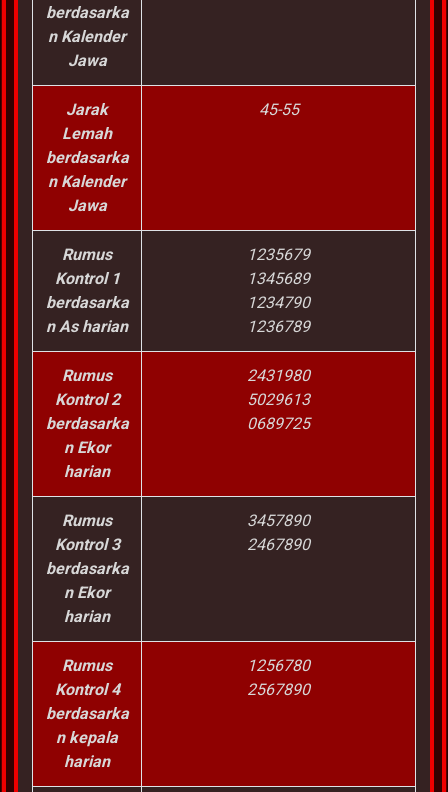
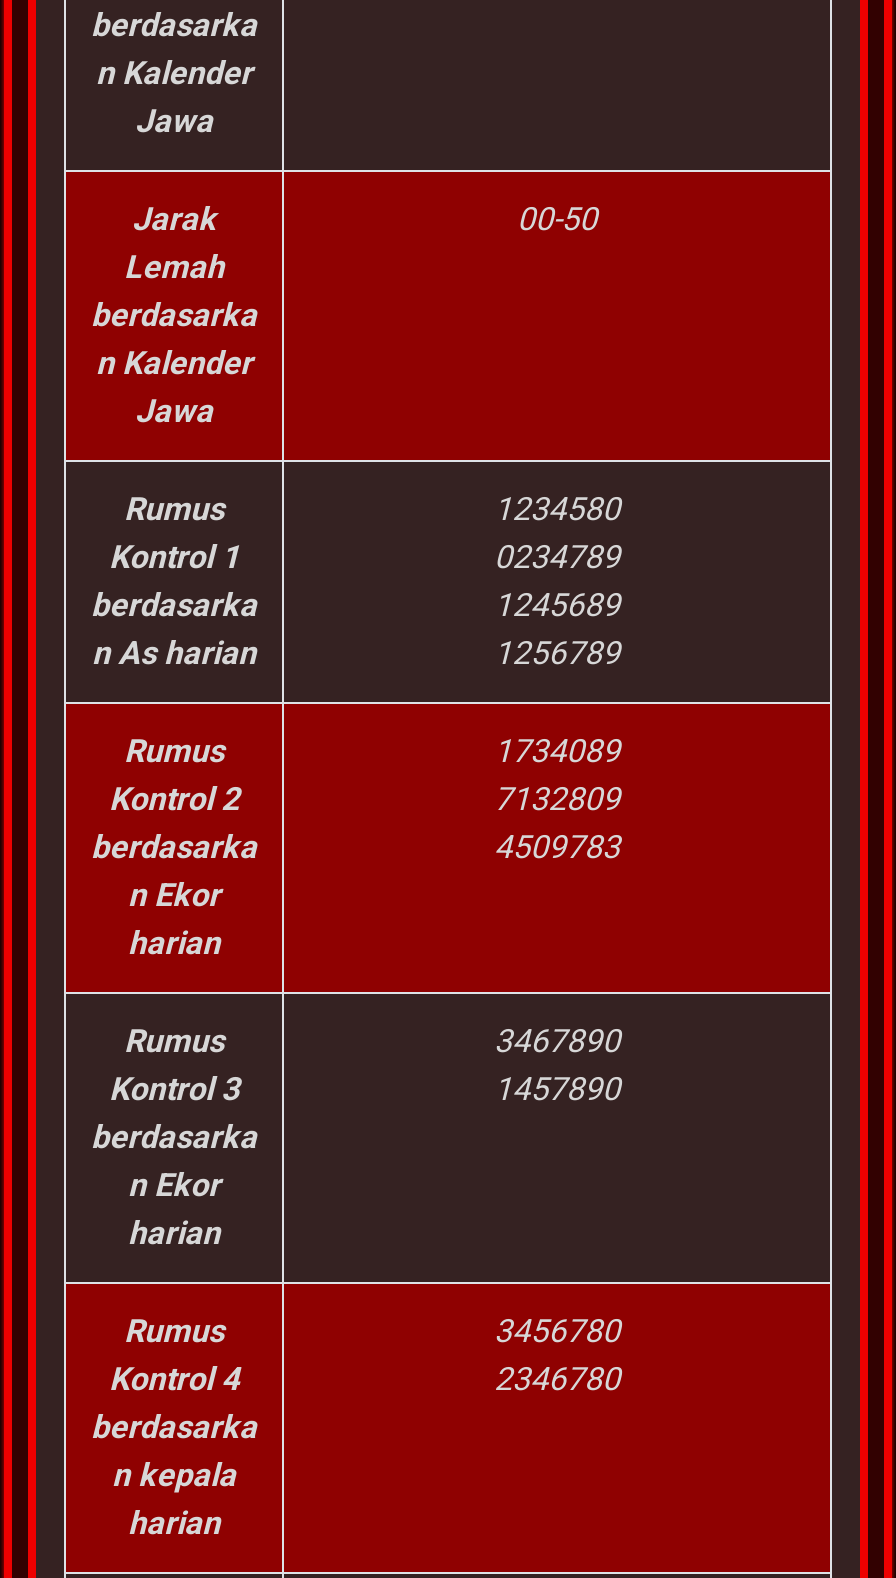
[258,100,298,119] 45-55 -> [517,200,597,238] 00-50
[247,245,310,264] 1235679 -> [494,490,620,528] 1234580
[247,269,310,288] 1345689 -> [494,538,620,576] 0234789
[247,293,310,312] 1234790 -> [494,586,620,624] 1245689
[247,317,310,336] 1236789 -> [494,634,620,672] 1256789
[247,366,310,385] 2431980 -> [494,732,620,770] 1734089
[247,390,310,409] 5029613 -> [494,780,620,818] 7132809
[247,414,310,433] 0689725 -> [494,828,620,866] 4509783
[247,511,310,530] 3457890 -> [494,1022,620,1060] 3467890
[247,535,310,554] 2467890 -> [494,1070,620,1108] 1457890
[247,656,310,675] 1256780 -> [494,1312,620,1350] 3456780
[247,680,310,699] 2567890 -> [494,1360,620,1398] 2346780

